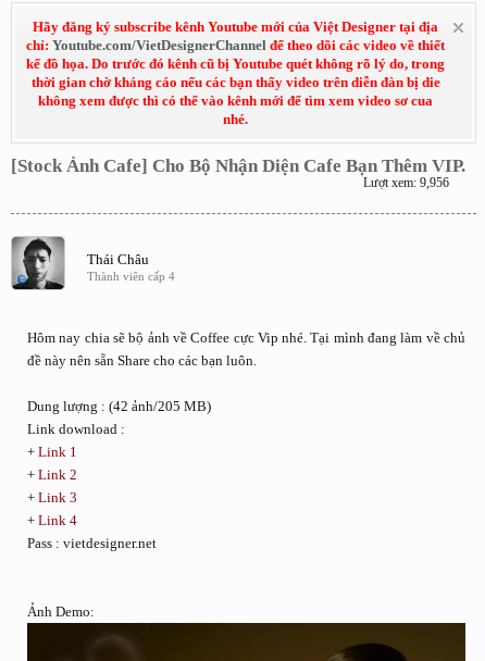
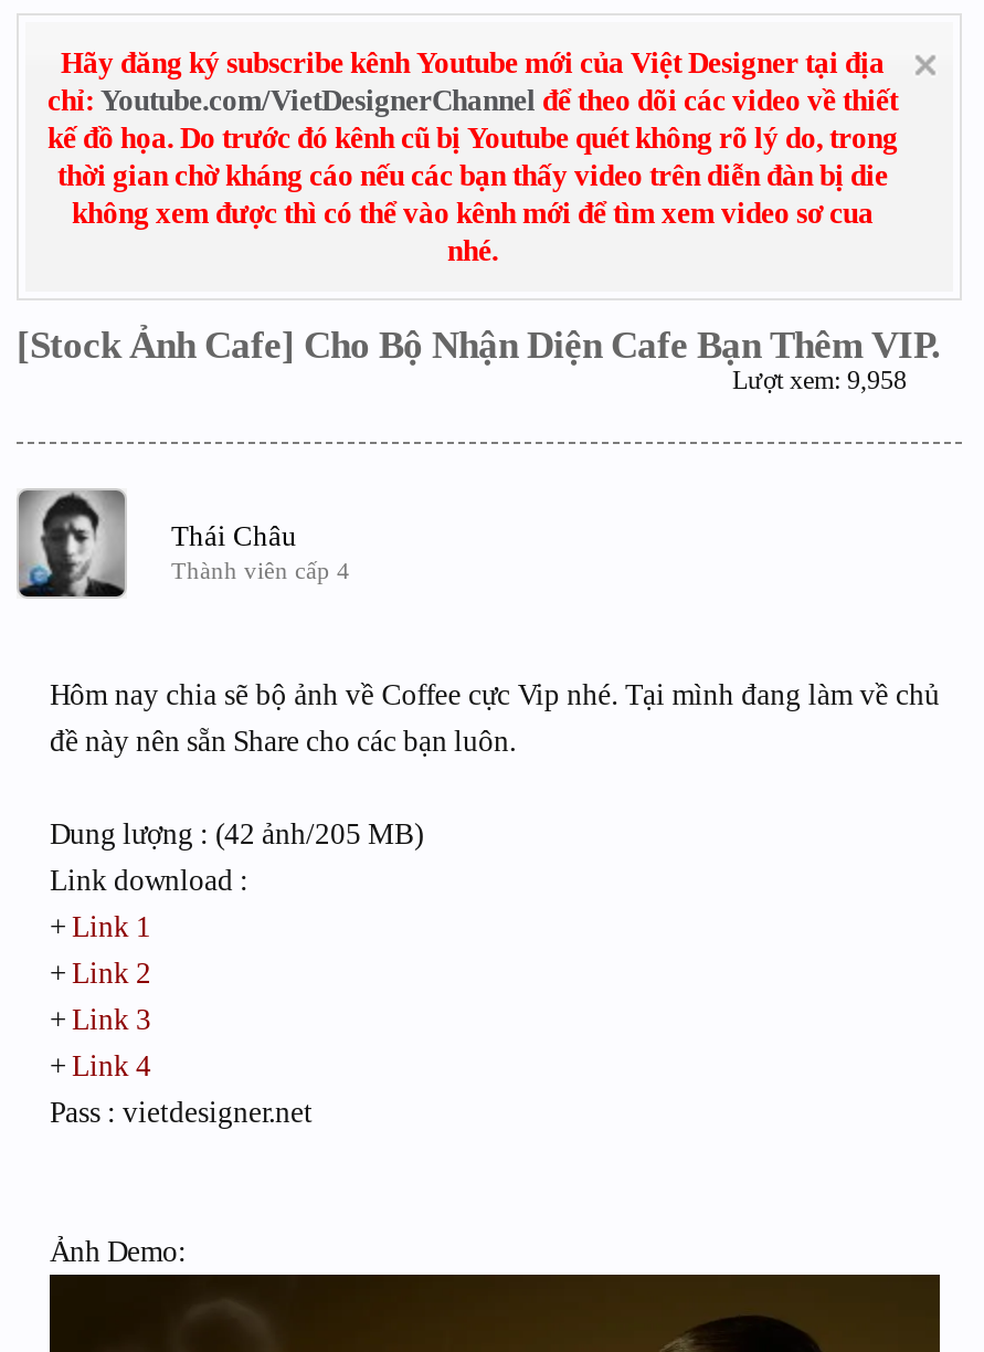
[363,175,449,190] Lượt xem: 9,956 -> [732,365,907,395] Lượt xem: 9,958

